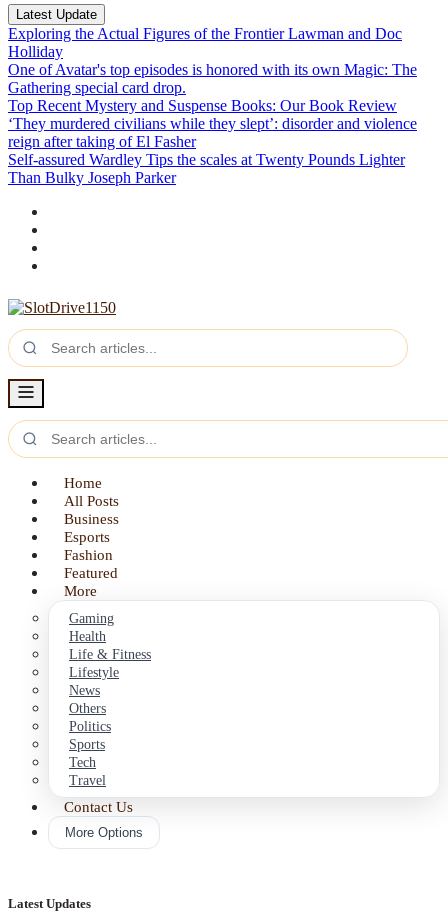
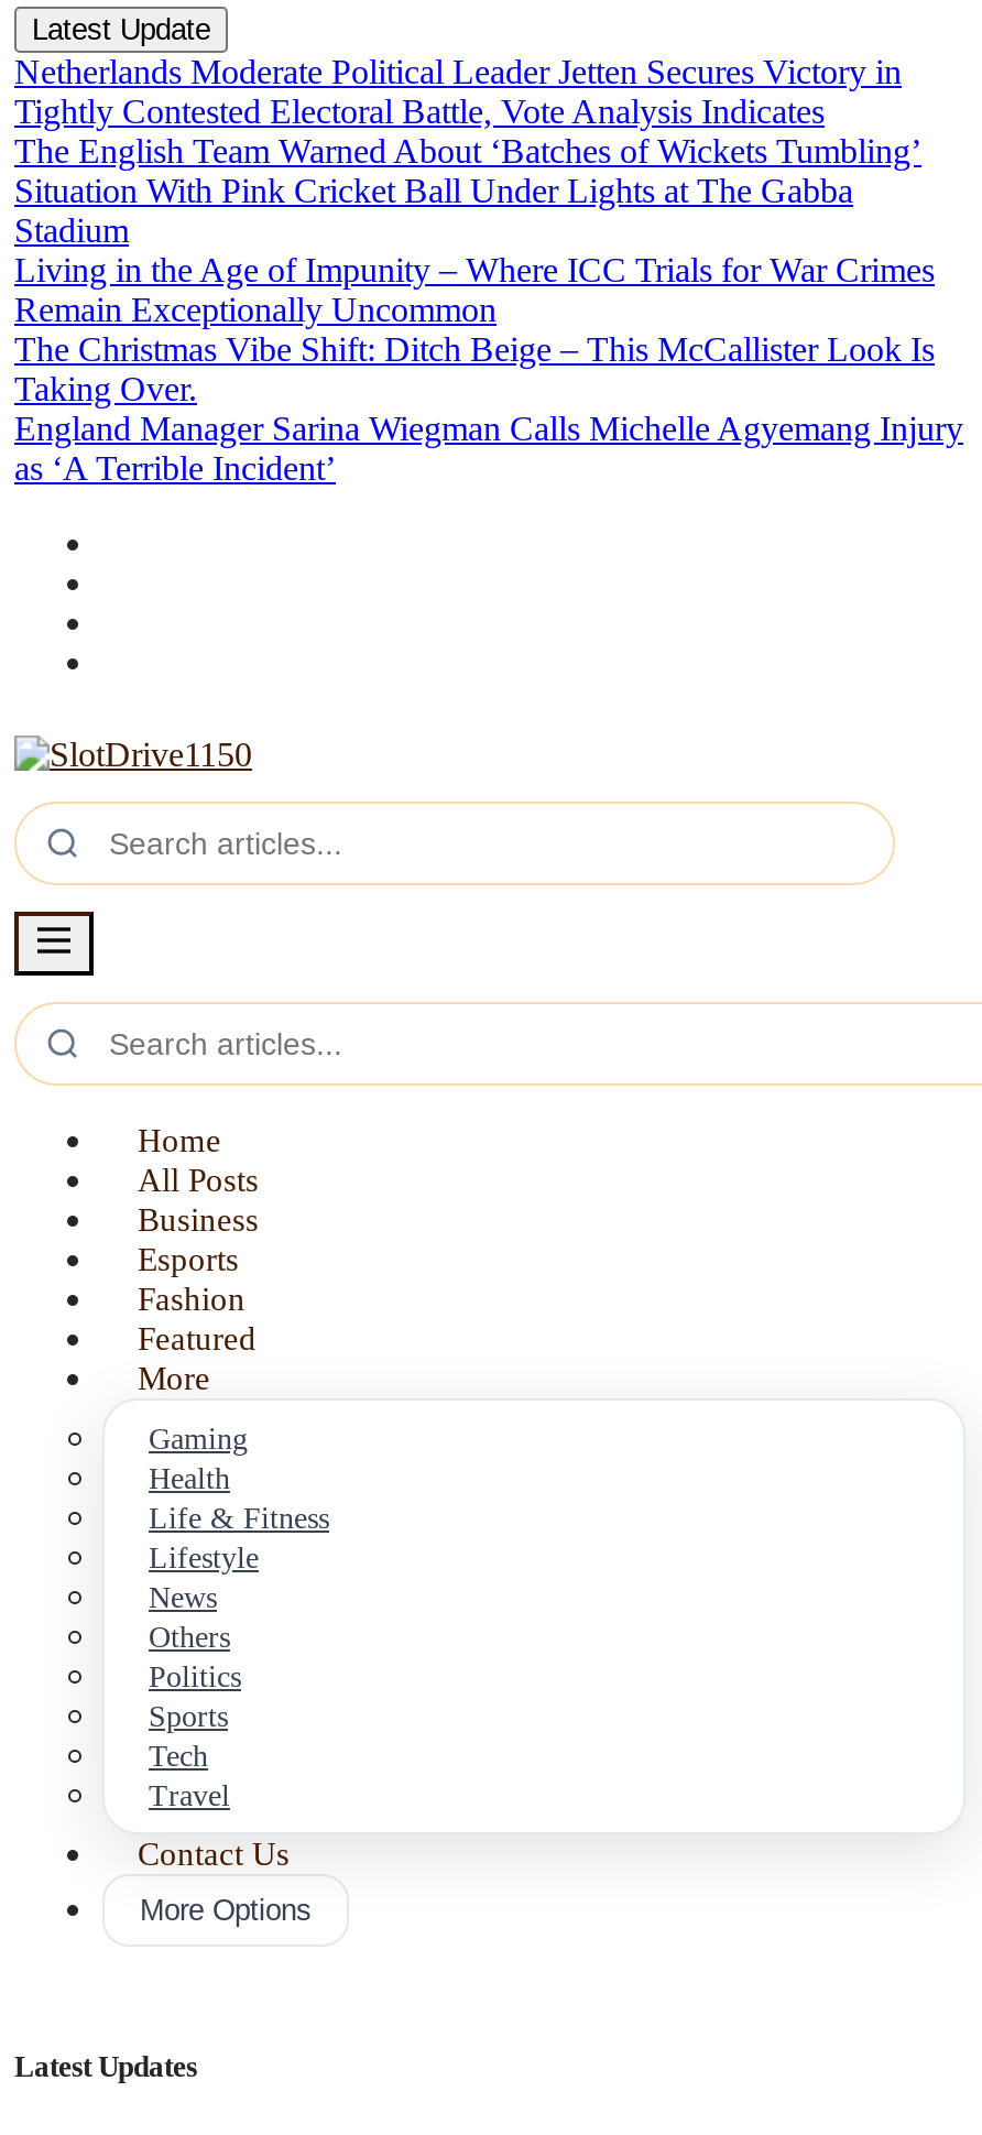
[8,25,417,186] Exploring the Actual Figures of the Frontier Lawman and Doc | Holliday | One of Avatar's top episodes is honored with its own Magic: The | Gathering special card drop. | Top Recent Mystery and Suspense Books: Our Book Review | ‘They murdered civilians while they slept’: disorder and violence | reign after taking of El Fasher | Self-assured Wardley Tips the scales at Twenty Pounds Lighter | Than Bulky Joseph Parker -> [14,53,963,487] Netherlands Moderate Political Leader Jetten Secures Victory in | Tightly Contested Electoral Battle, Vote Analysis Indicates | The English Team Warned About ‘Batches of Wickets Tumbling’ | Situation With Pink Cricket Ball Under Lights at The Gabba | Stadium | Living in the Age of Impunity – Where ICC Trials for War Crimes | Remain Exceptionally Uncommon | The Christmas Vibe Shift: Ditch Beige – This McCallister Look Is | Taking Over. | England Manager Sarina Wiegman Calls Michelle Agyemang Injury | as ‘A Terrible Incident’

